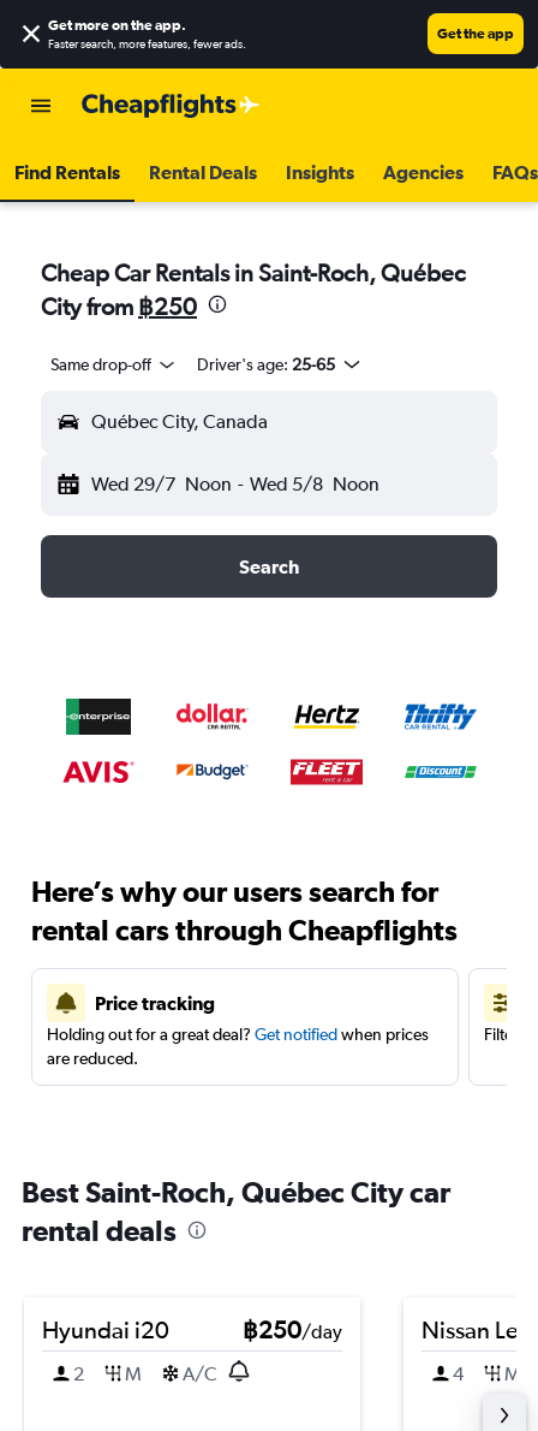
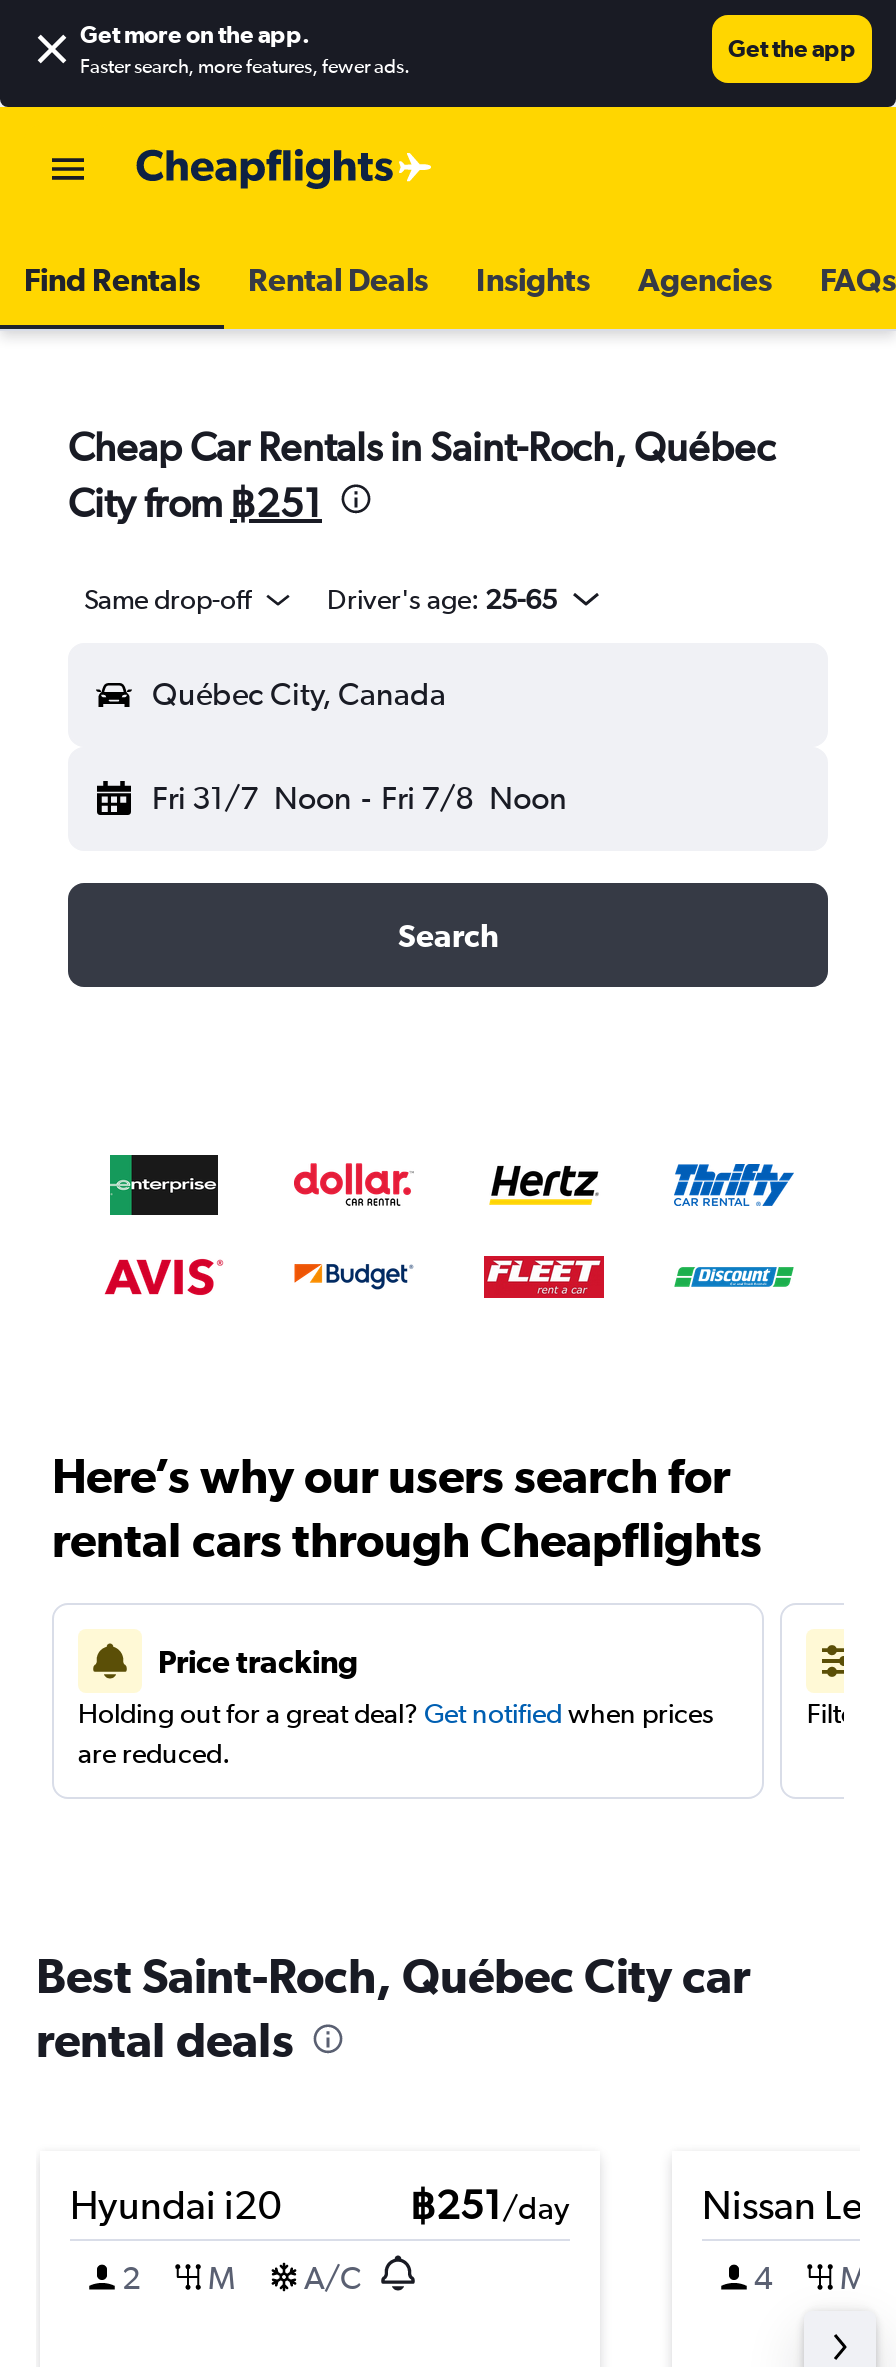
[41,292,197,320] City from฿250 -> [68,479,322,525] City from฿251
[91,473,379,495] Wed 29/7 Noon - Wed 5/8 Noon -> [152,779,567,817] Fri 31/7 Noon - Fri 7/8 Noon
[243,1316,342,1343] ฿250 /day -> [410,2181,570,2227] ฿251 /day

